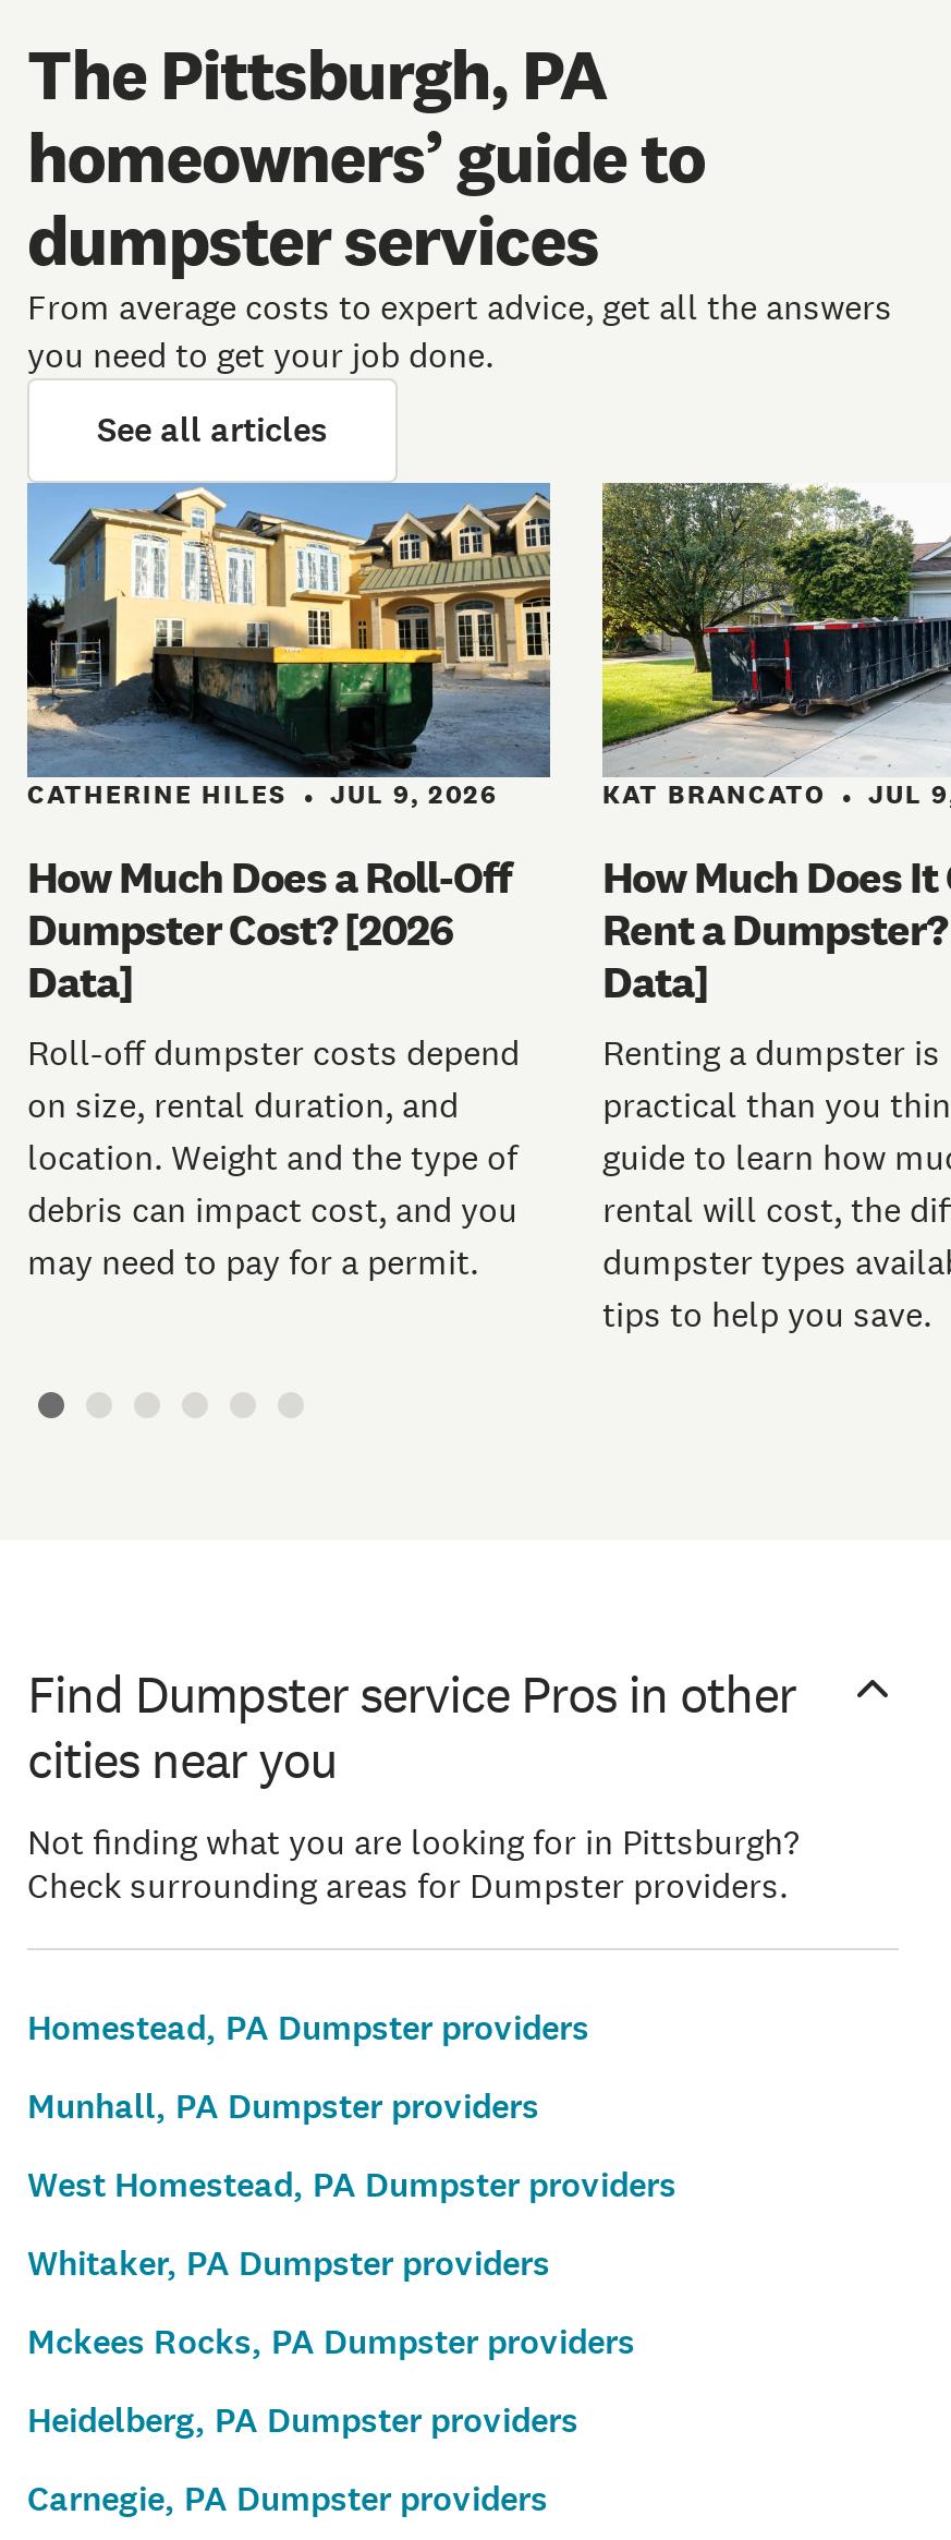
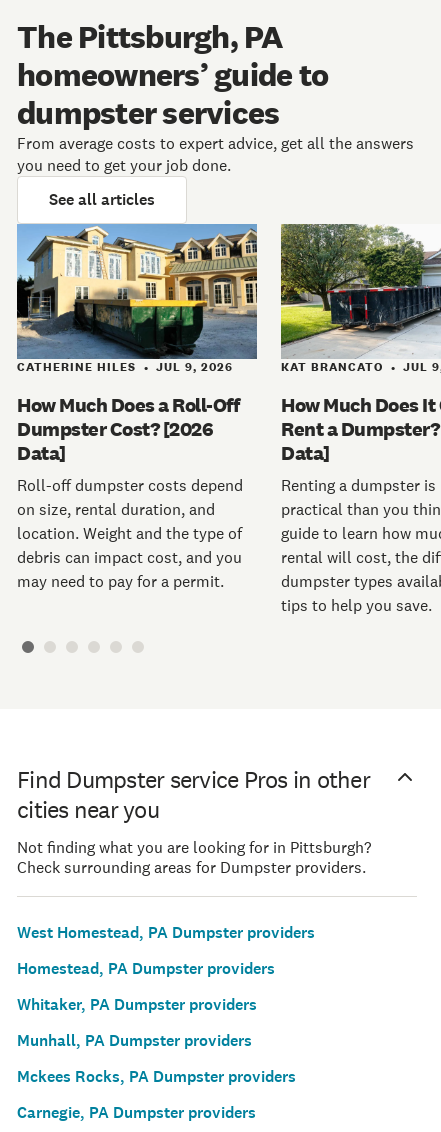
moved [27,2005,589,2051] -> [17,958,275,979]: Homestead, PA Dumpster providers
moved [27,2083,539,2129] -> [17,1030,252,1051]: Munhall, PA Dumpster providers
moved [27,2162,676,2208] -> [17,922,315,943]: West Homestead, PA Dumpster providers
[27,2397,578,2443] Heidelberg, PA Dumpster providers -> none

